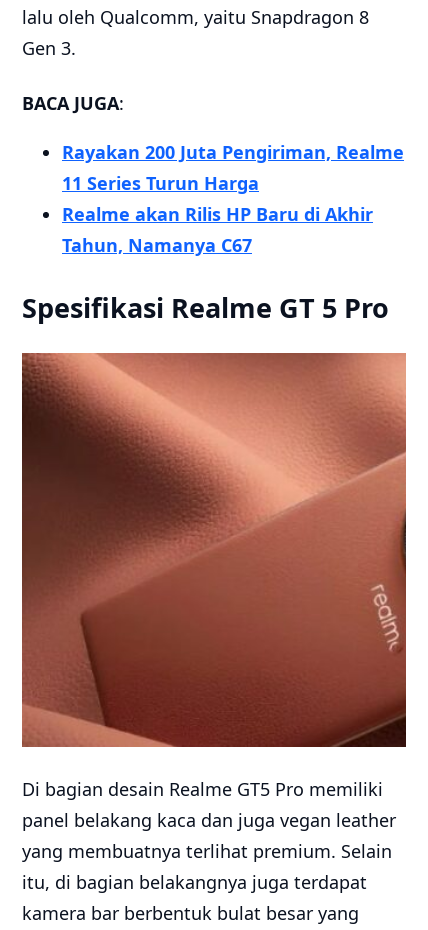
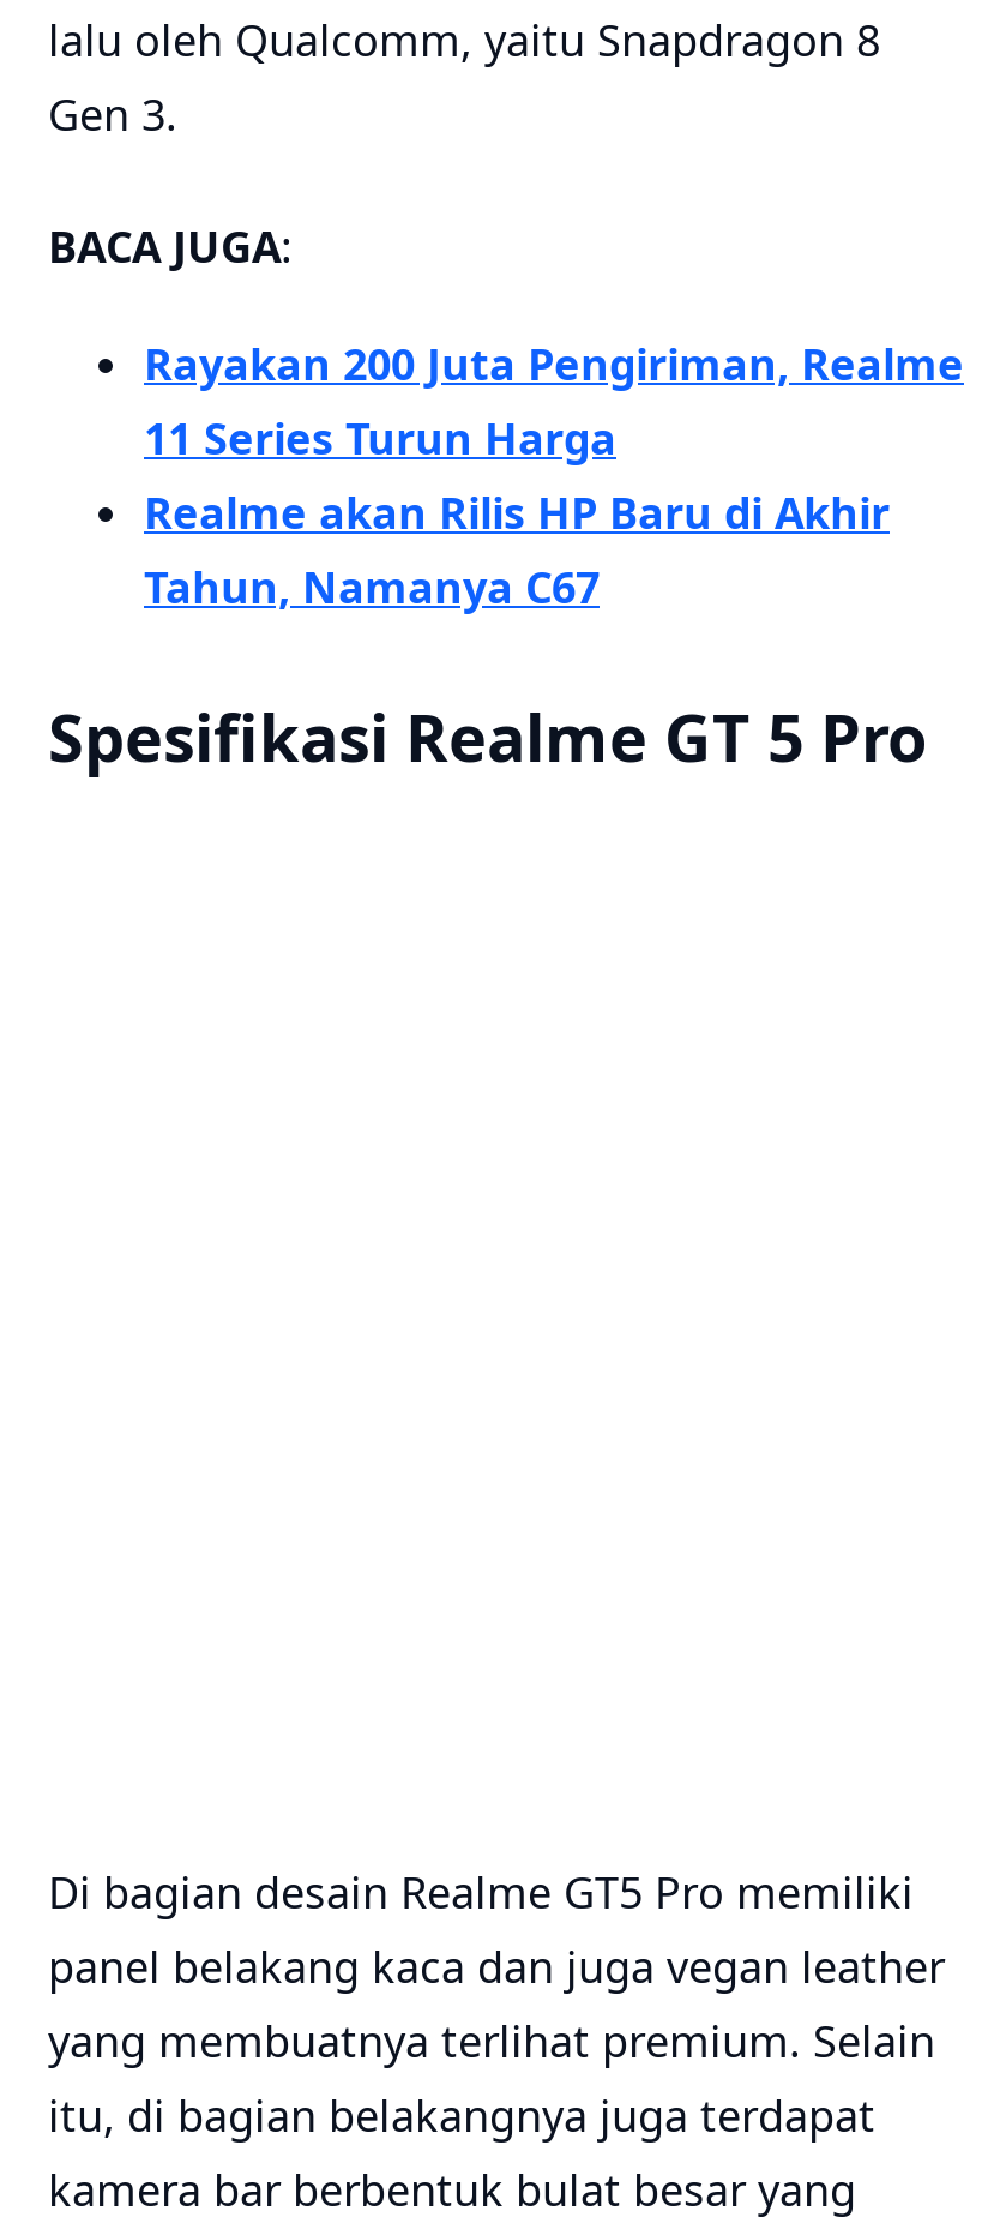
[21,352,407,748] [image] -> none

